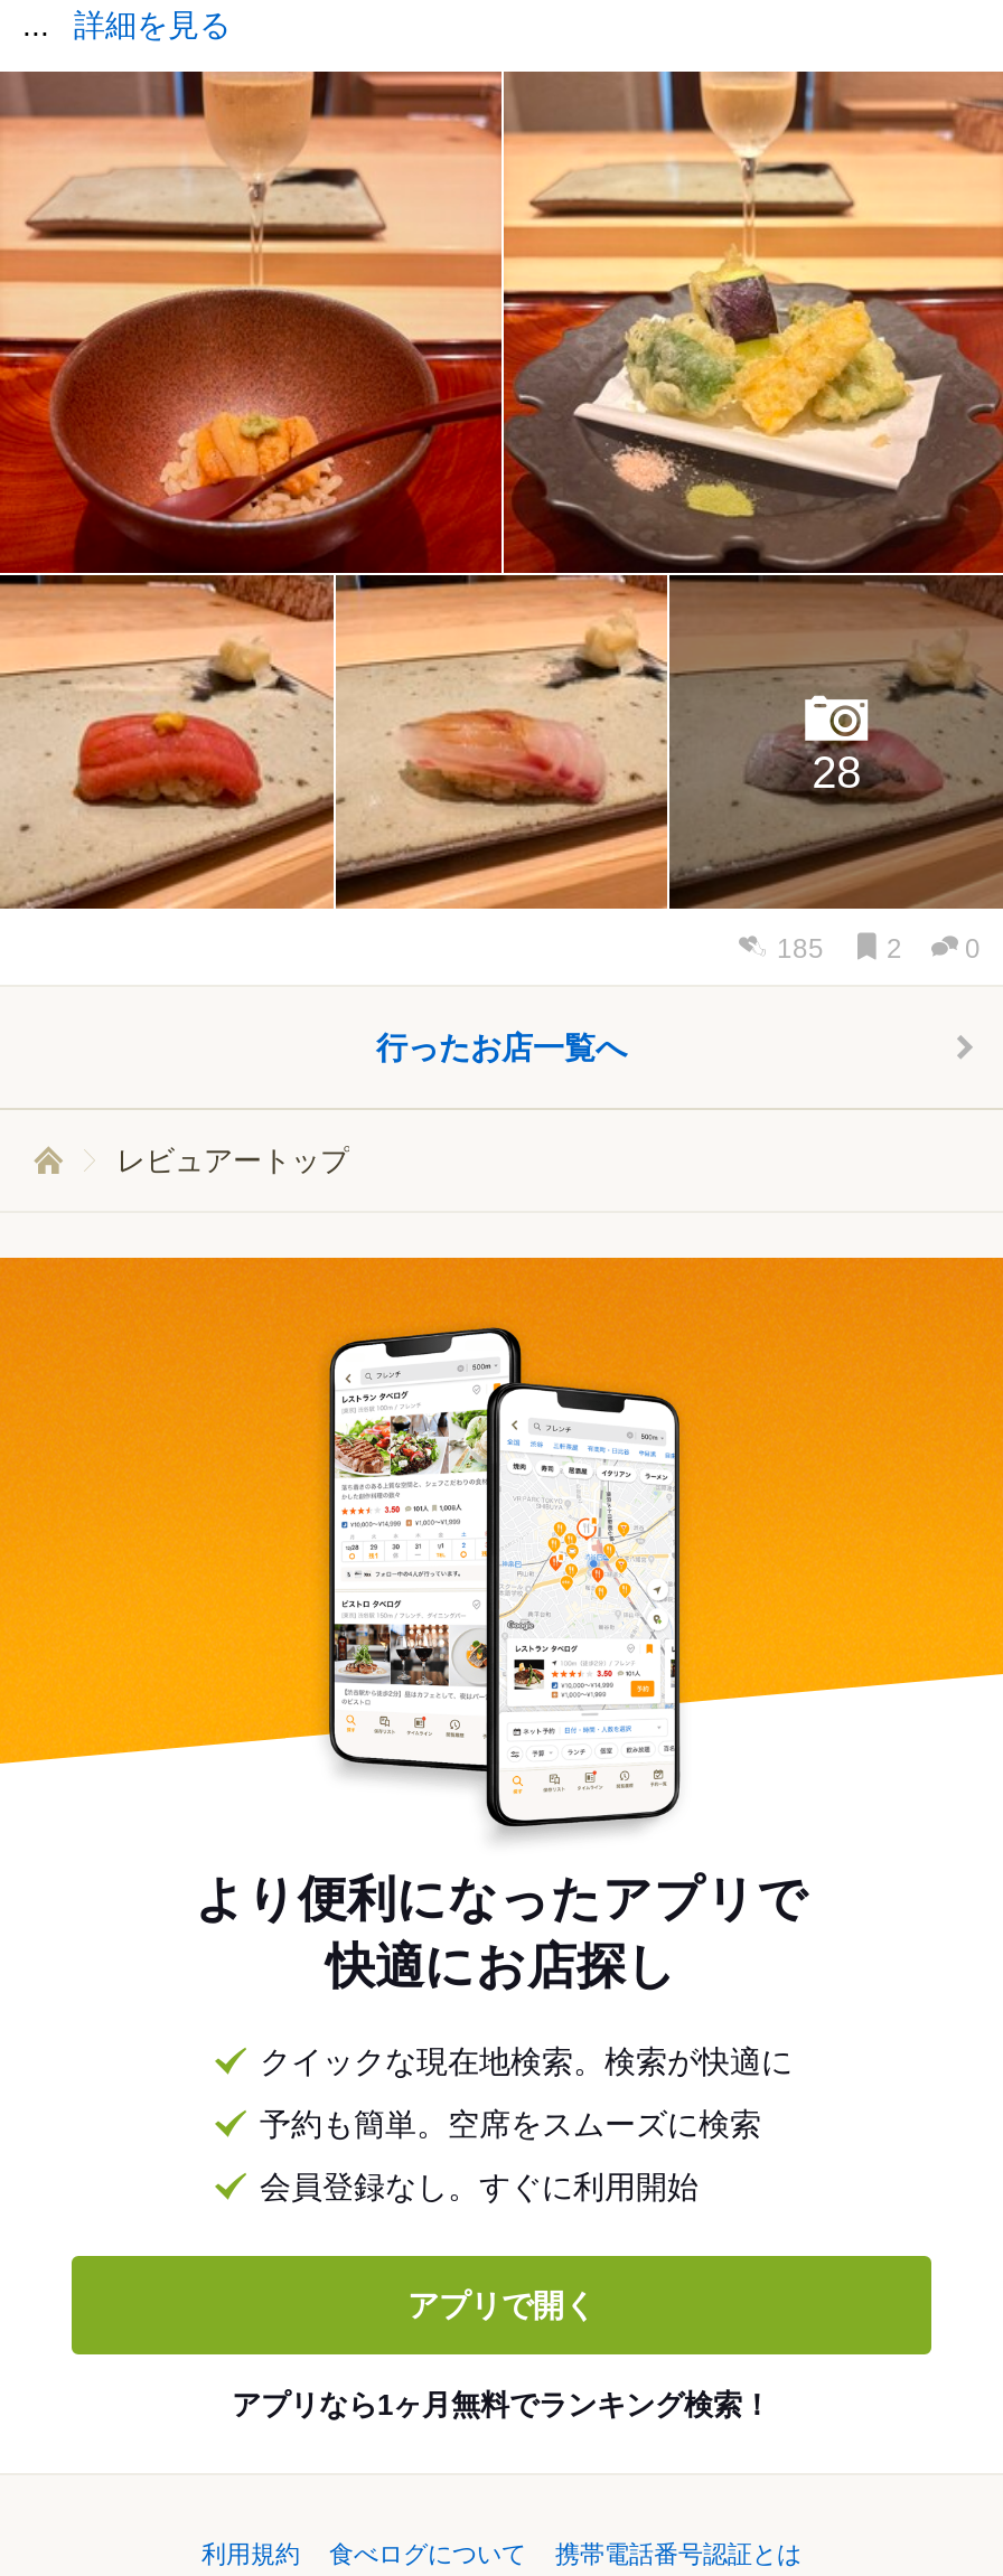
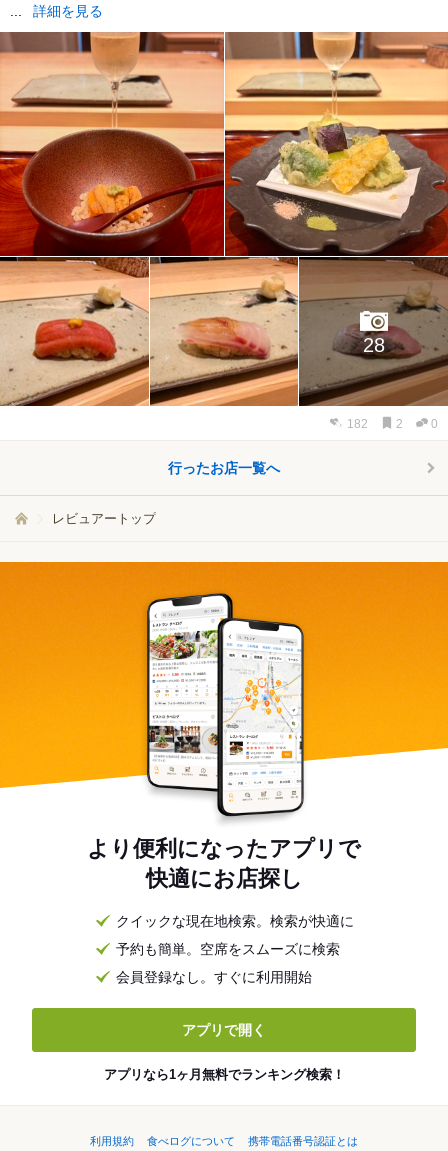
[777,932,981,964] 185 2 0 -> [347,417,438,431] 182 2 0

